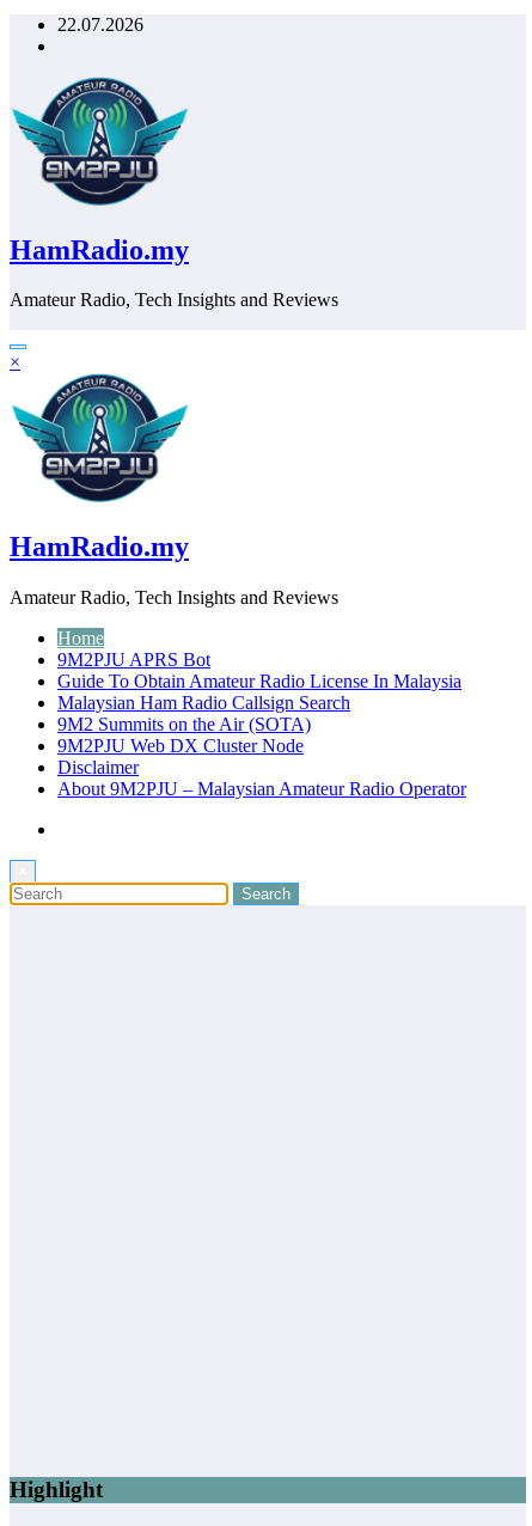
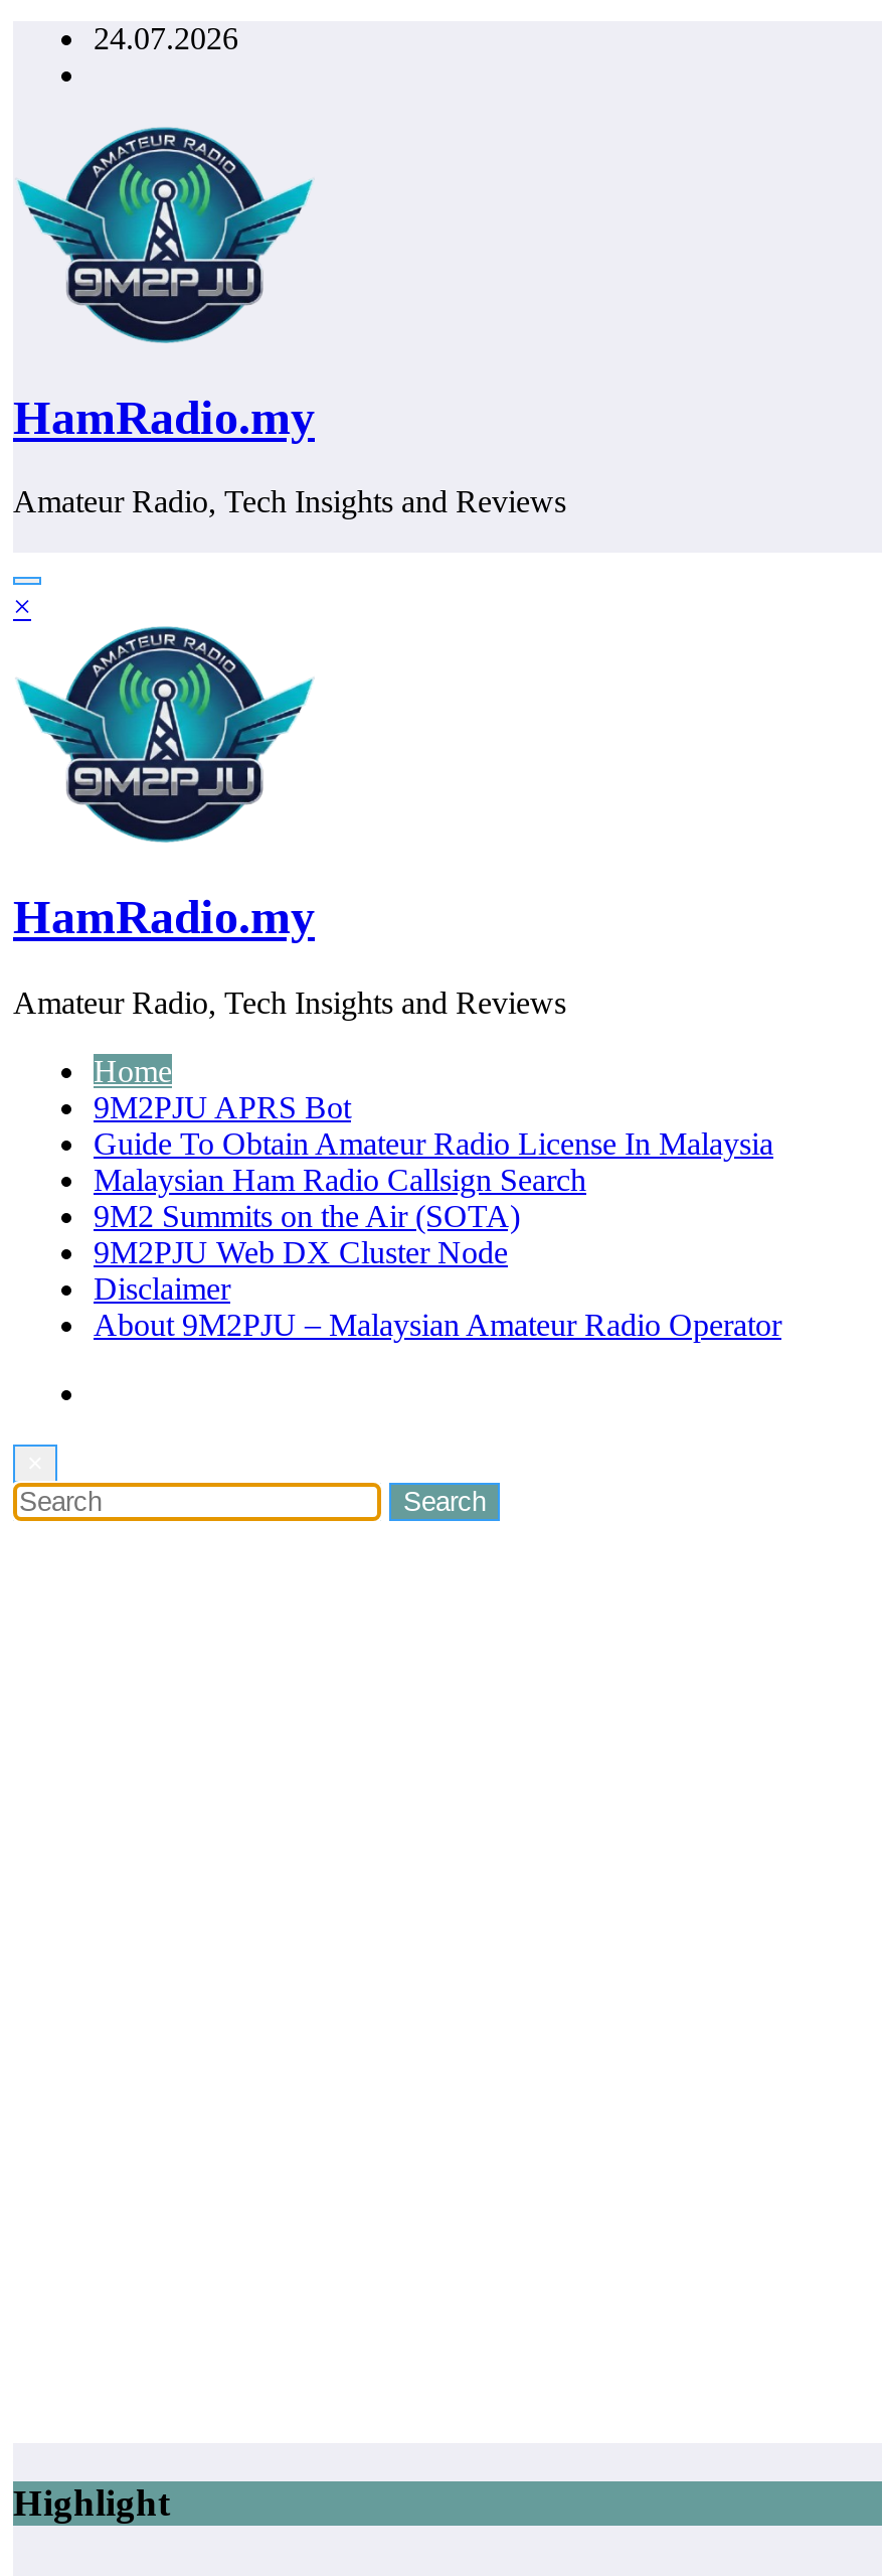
[57,14,143,35] 22.07.2026 -> [94,21,238,55] 24.07.2026

